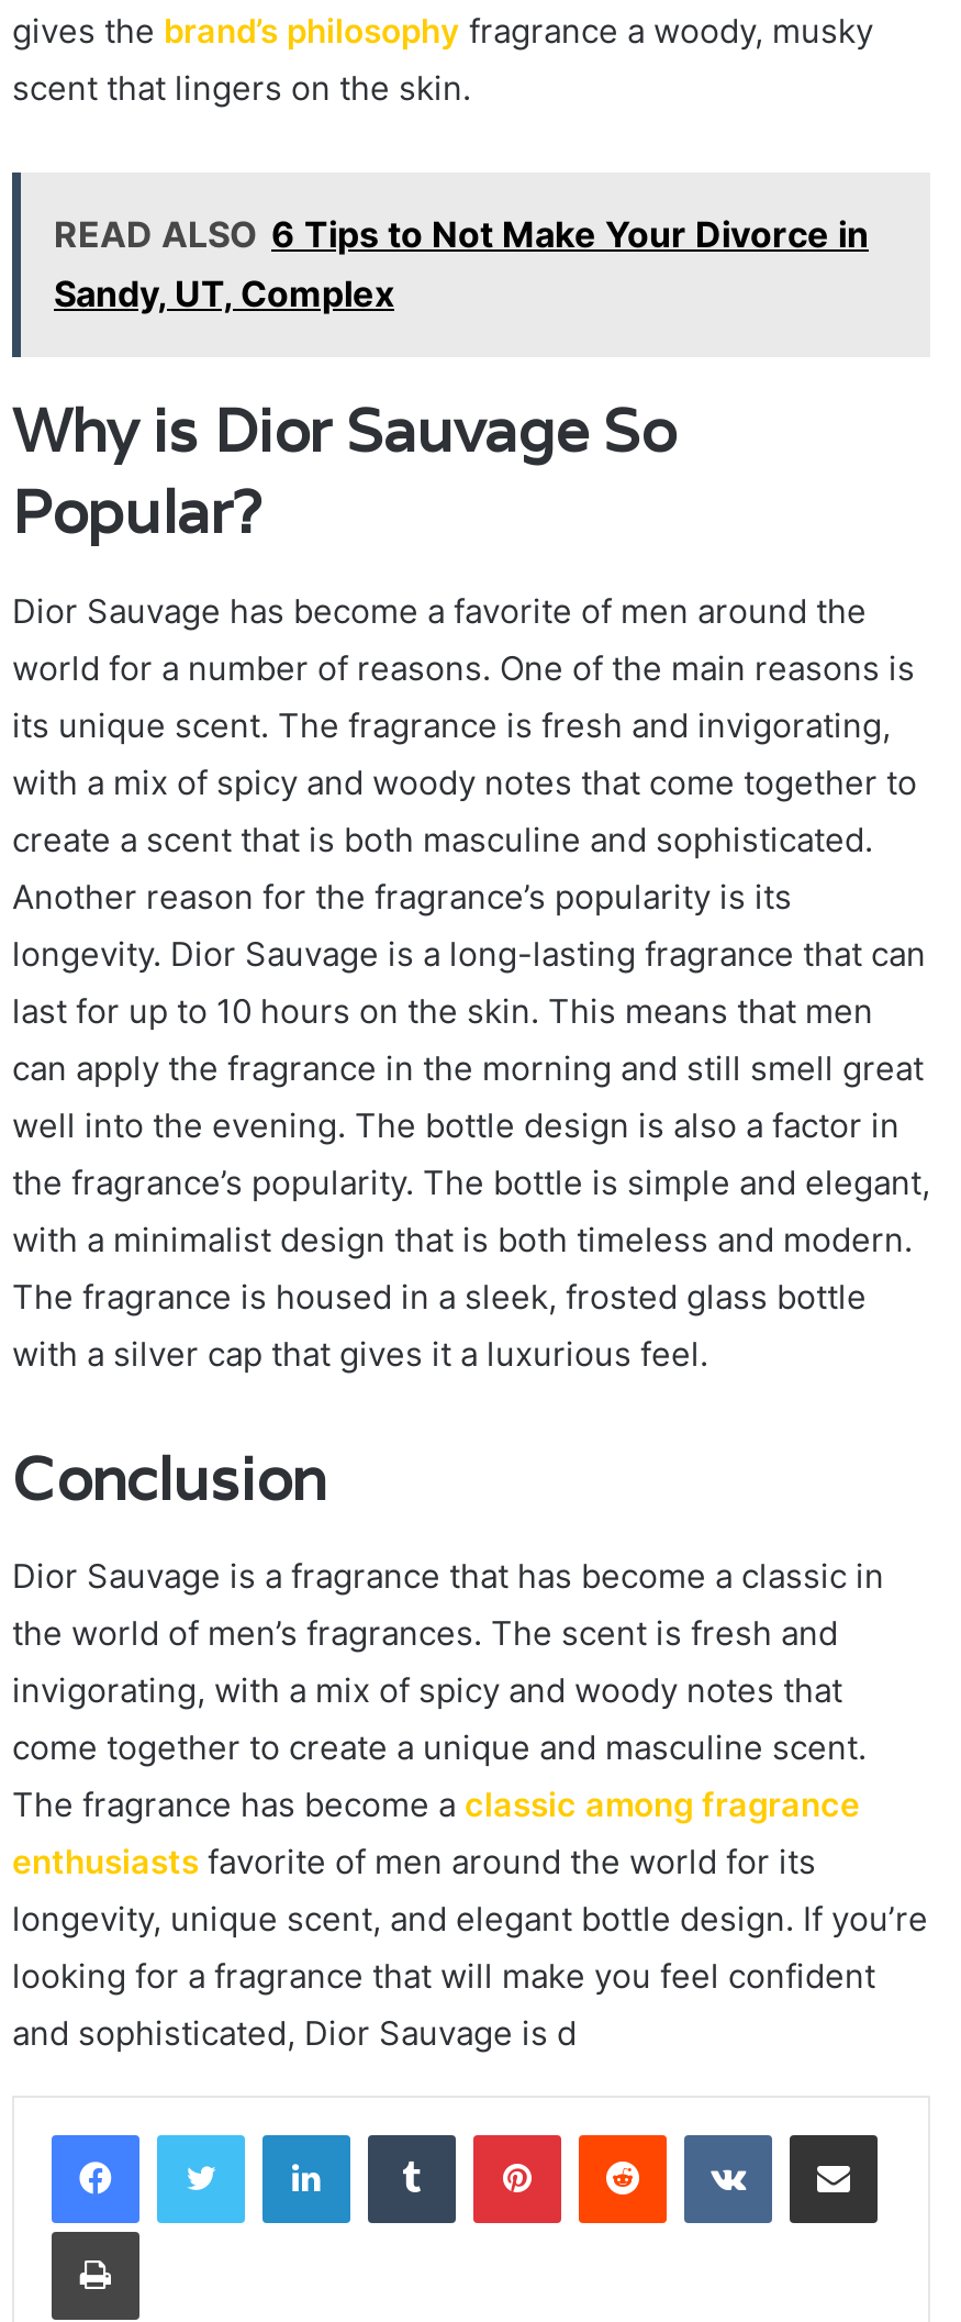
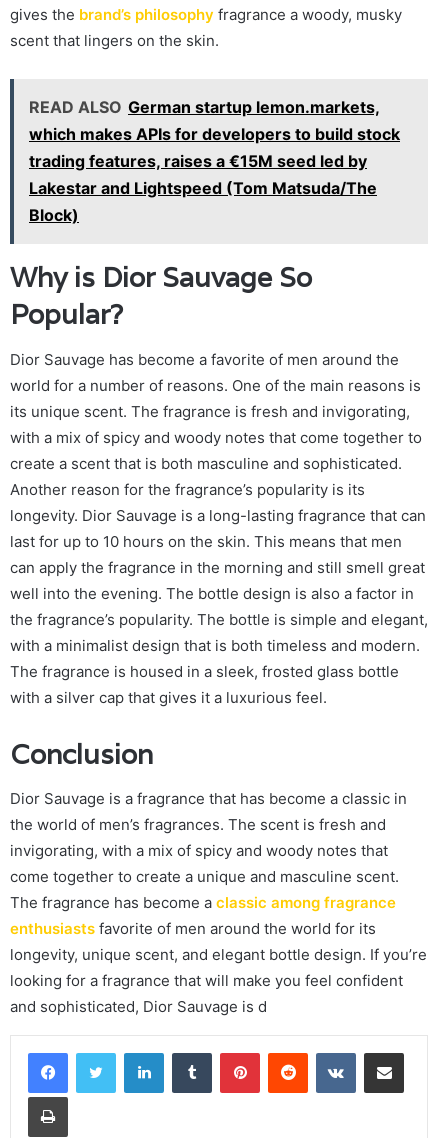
[54,212,869,315] READ ALSO 6 Tips to Not Make Your Divorce in | Sandy, UT, Complex -> [29,97,400,225] READ ALSO German startup lemon.markets, | which makes APIs for developers to build stock | trading features, raises a €15M seed led by | Lakestar and Lightspeed (Tom Matsuda/The | Block)

